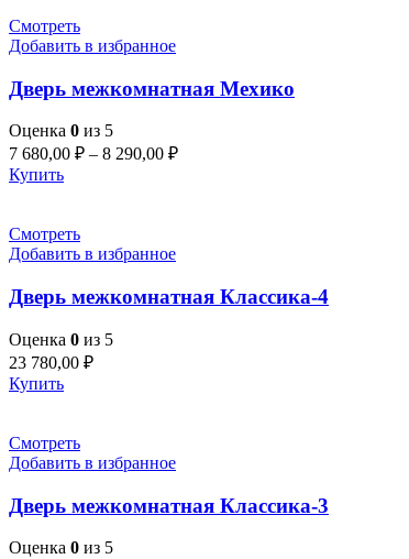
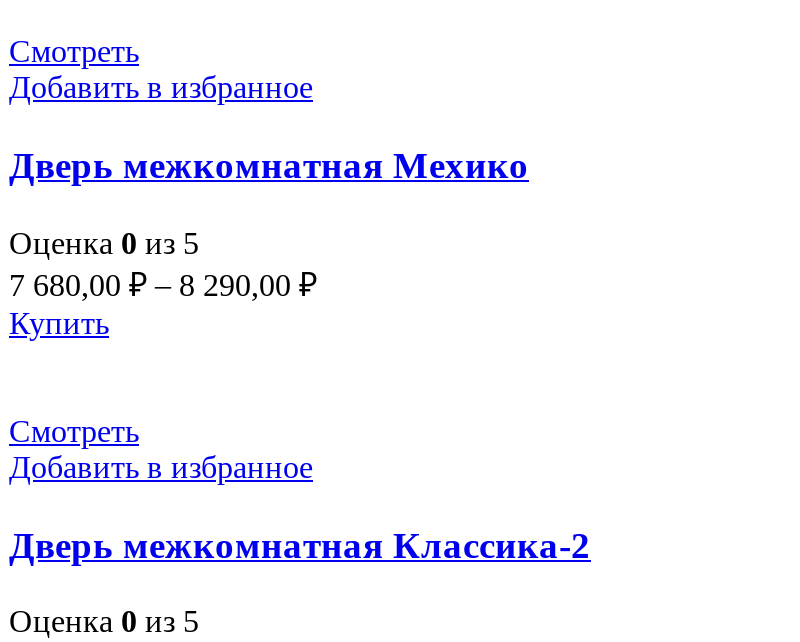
[9,285,329,517] Дверь межкомнатная Классика-4 | Оценка 0 из 5 | 23 780,00 ₽ | Купить | Смотреть | Добавить в избранное | Дверь межкомнатная Классика-3 -> [9,523,591,565] Дверь межкомнатная Классика-2

